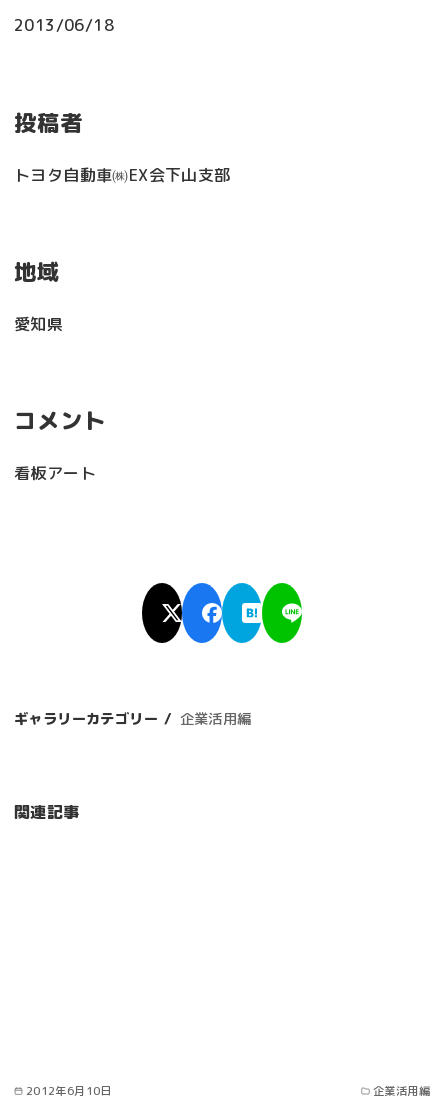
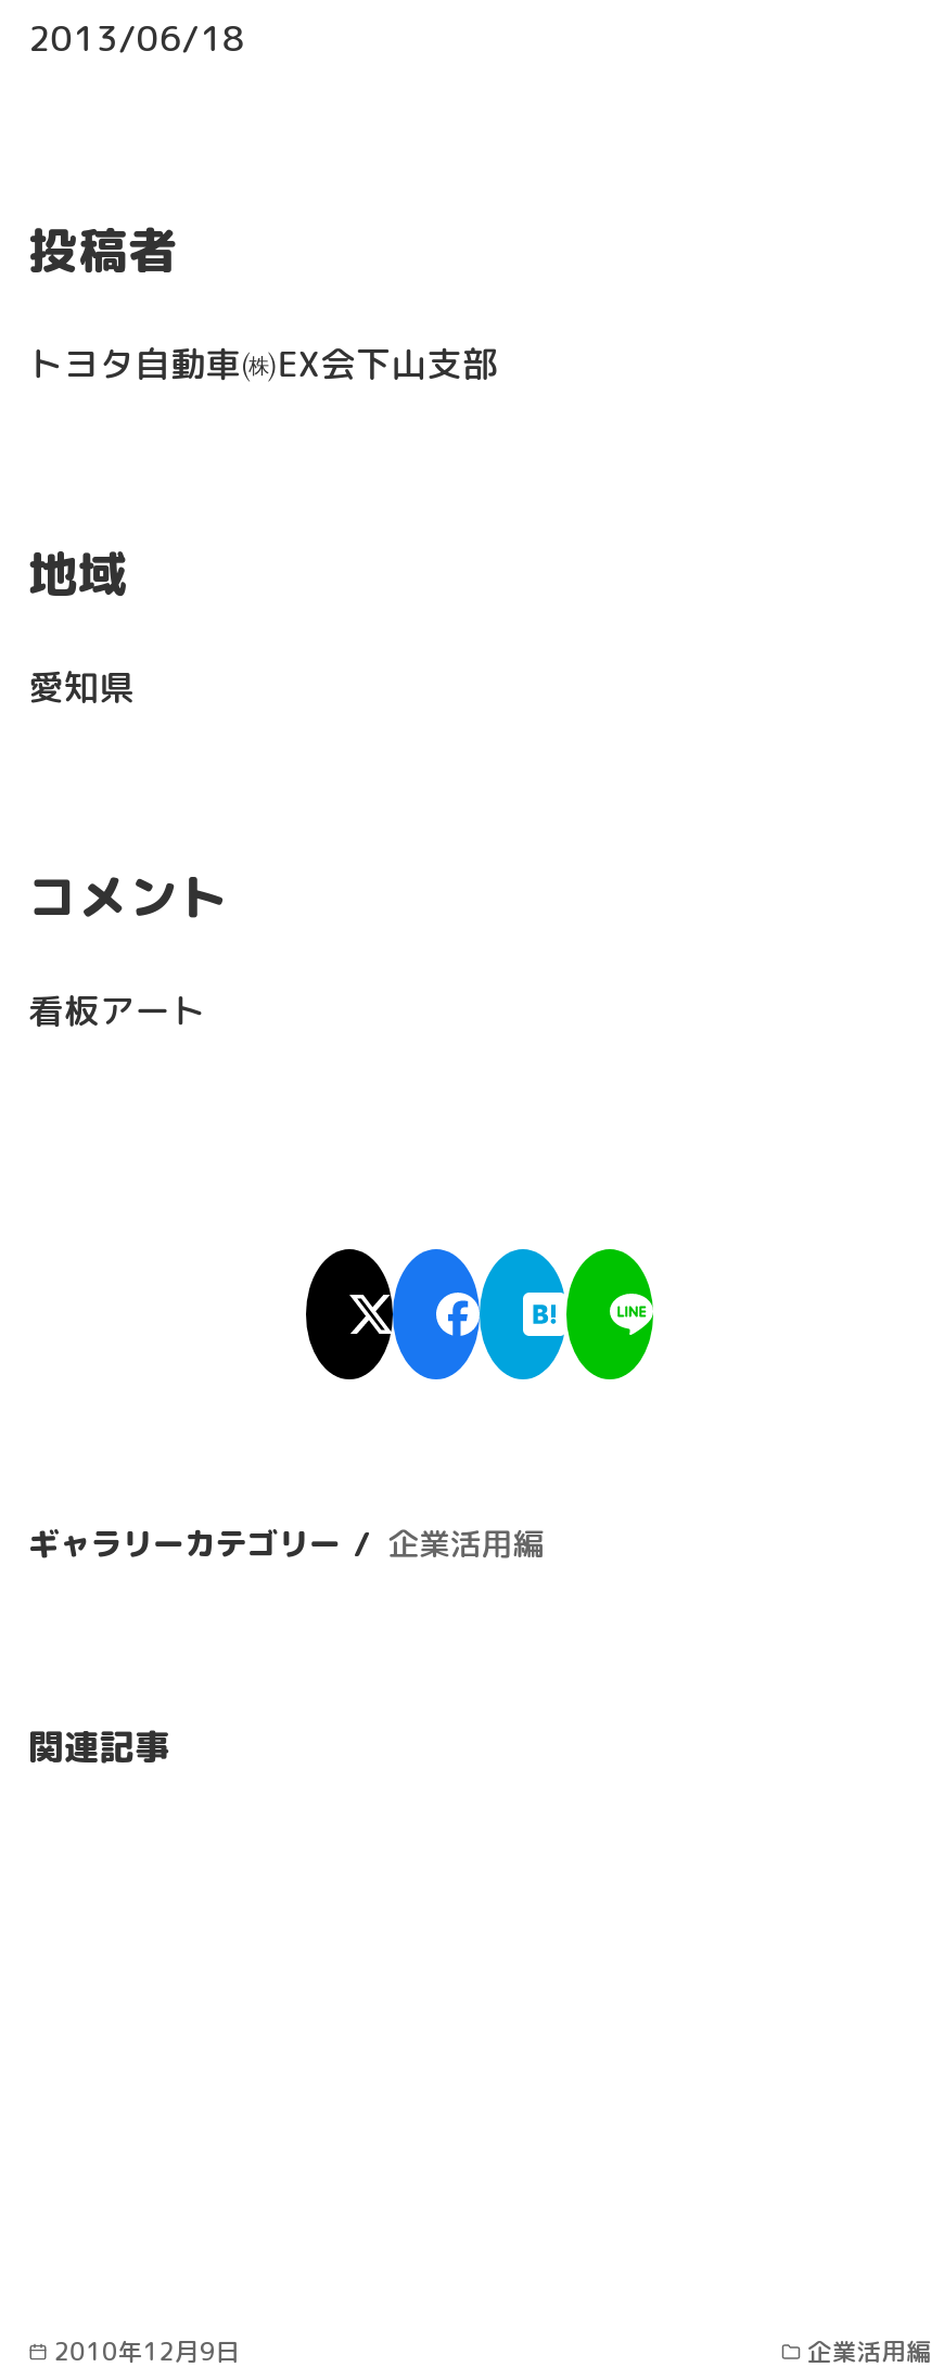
[26,1083,112,1099] 2012年6月10日 -> [54,2336,240,2370] 2010年12月9日

